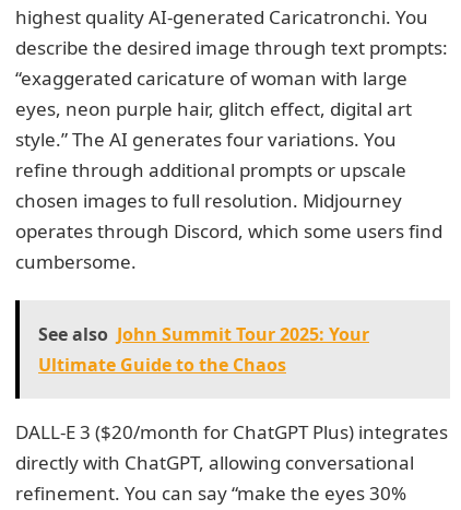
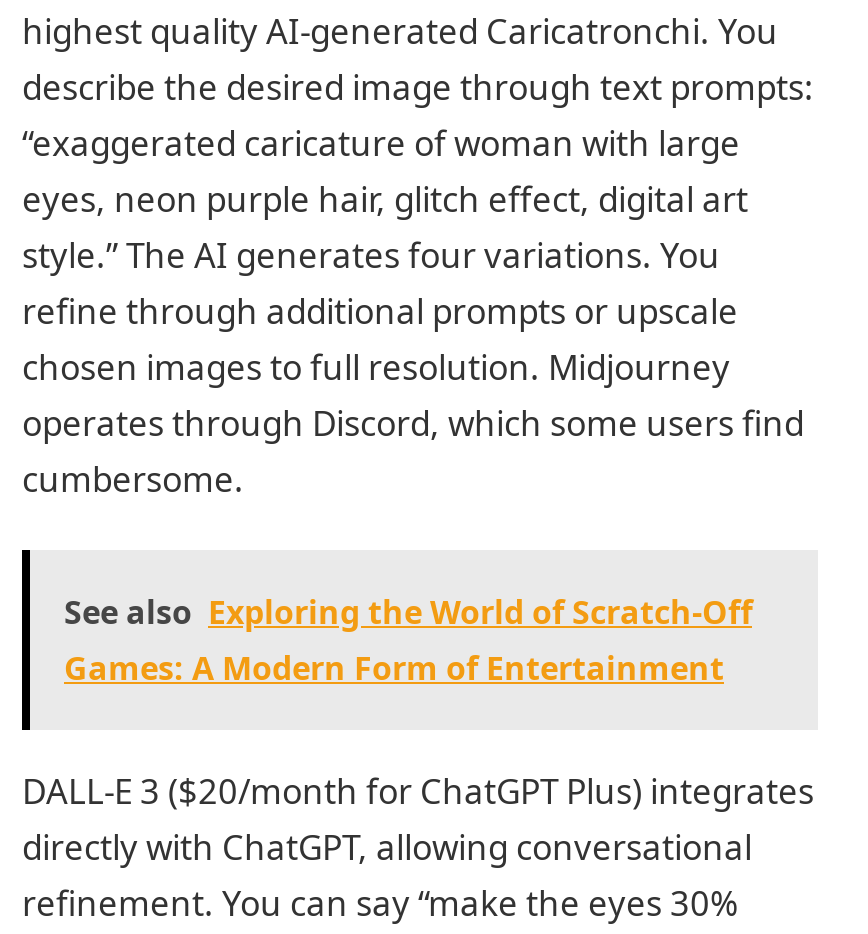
[38,322,369,377] See also John Summit Tour 2025: Your | Ultimate Guide to the Chaos -> [64,590,752,690] See also Exploring the World of Scratch-Off | Games: A Modern Form of Entertainment

